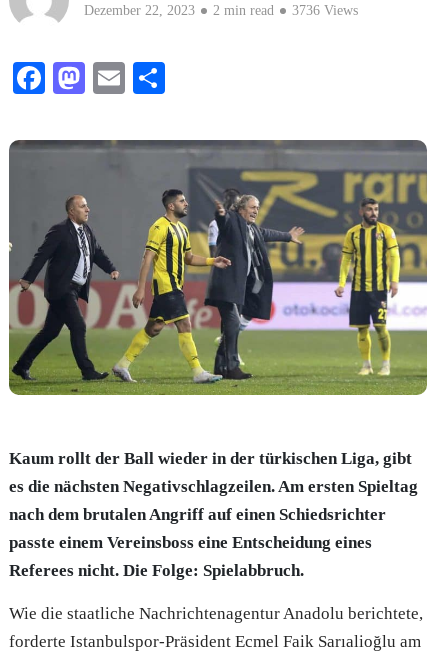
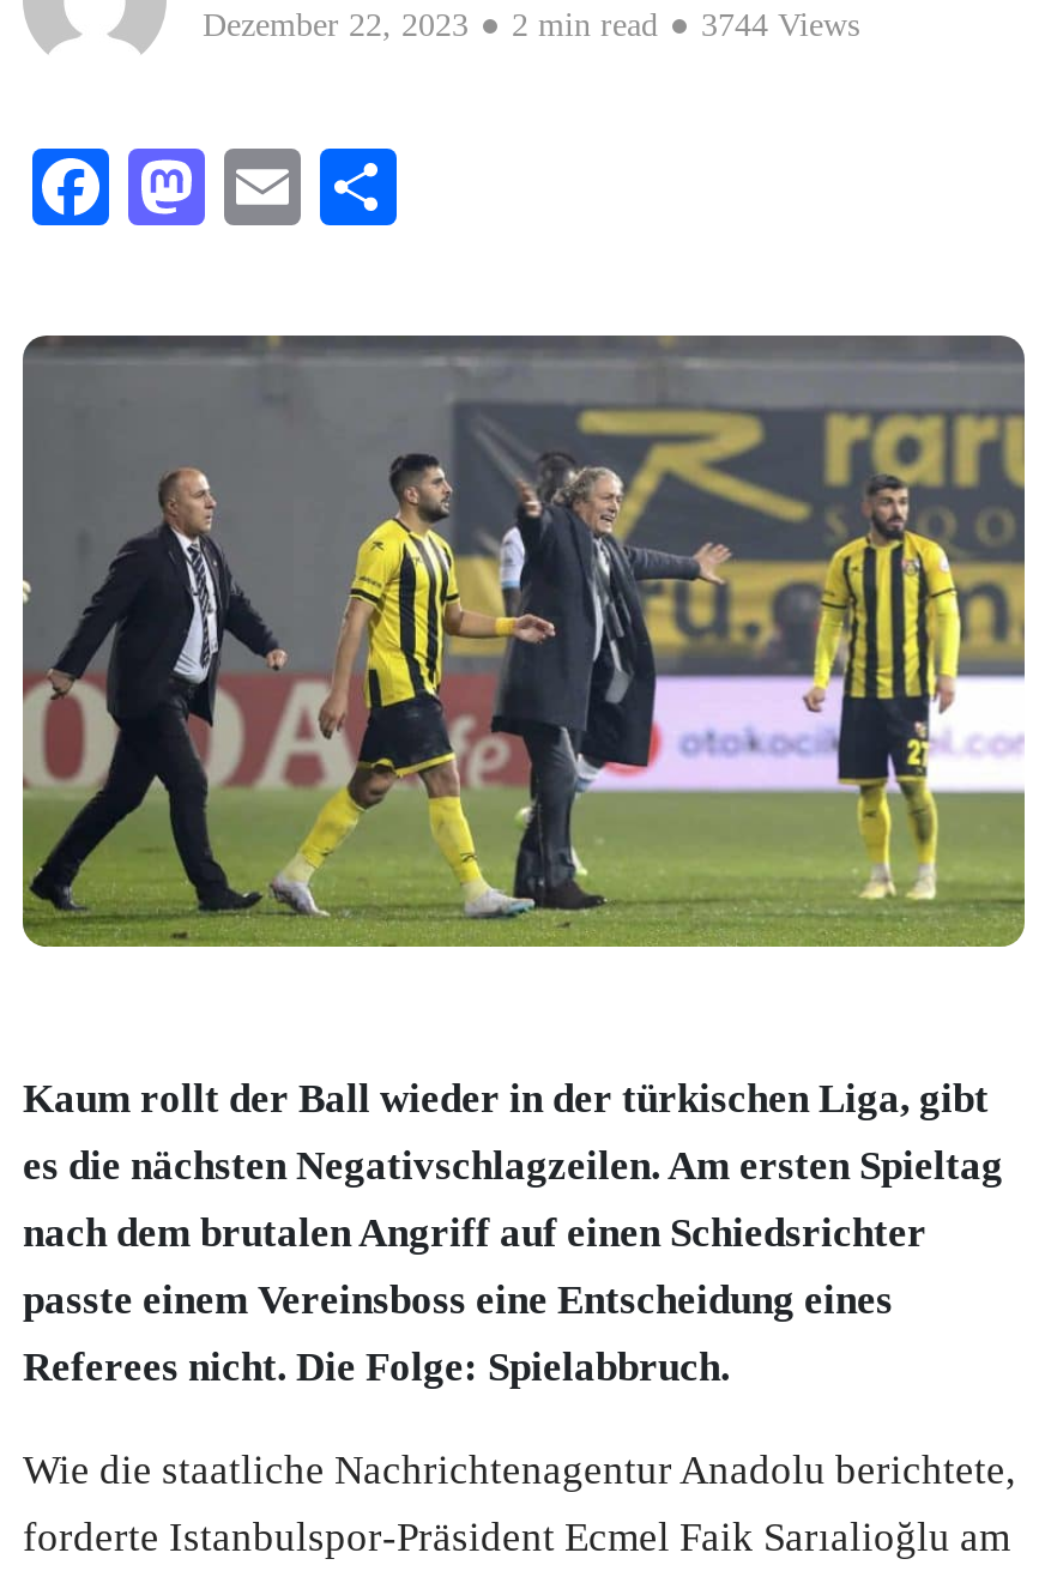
[84,3,358,18] Dezember 22, 2023 2 min read 3736 Views -> [203,7,859,43] Dezember 22, 2023 2 min read 3744 Views

